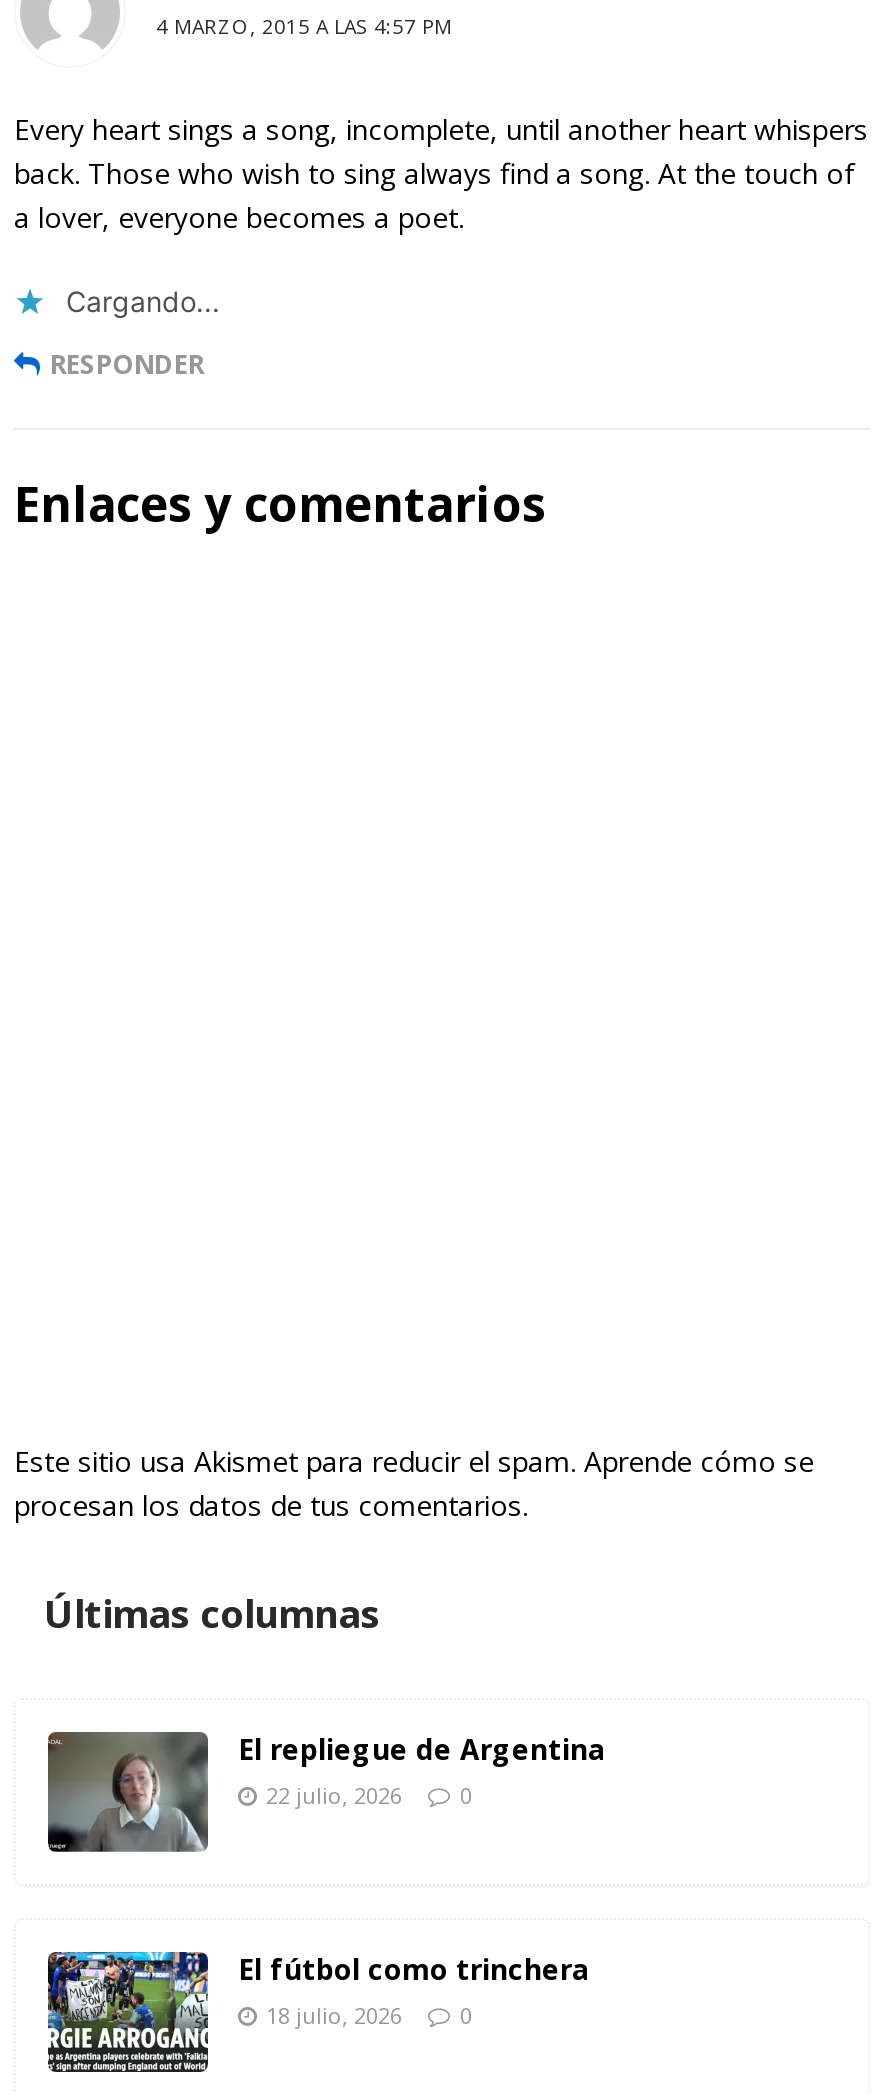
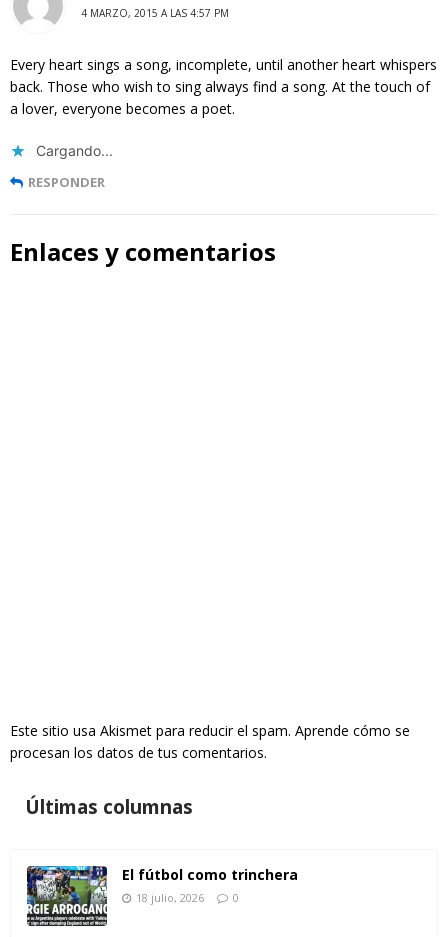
[48,1729,606,1854] [image] | El repliegue de Argentina | 22 julio, 2026 | 0 -> none

